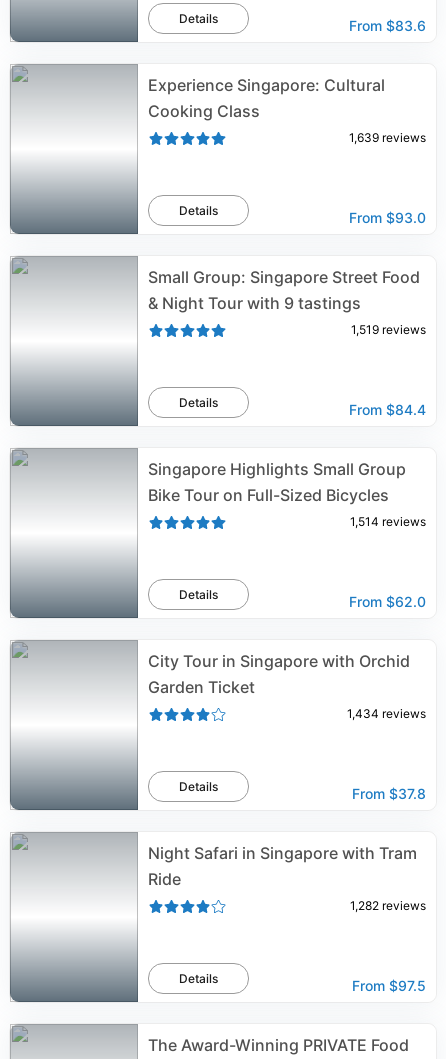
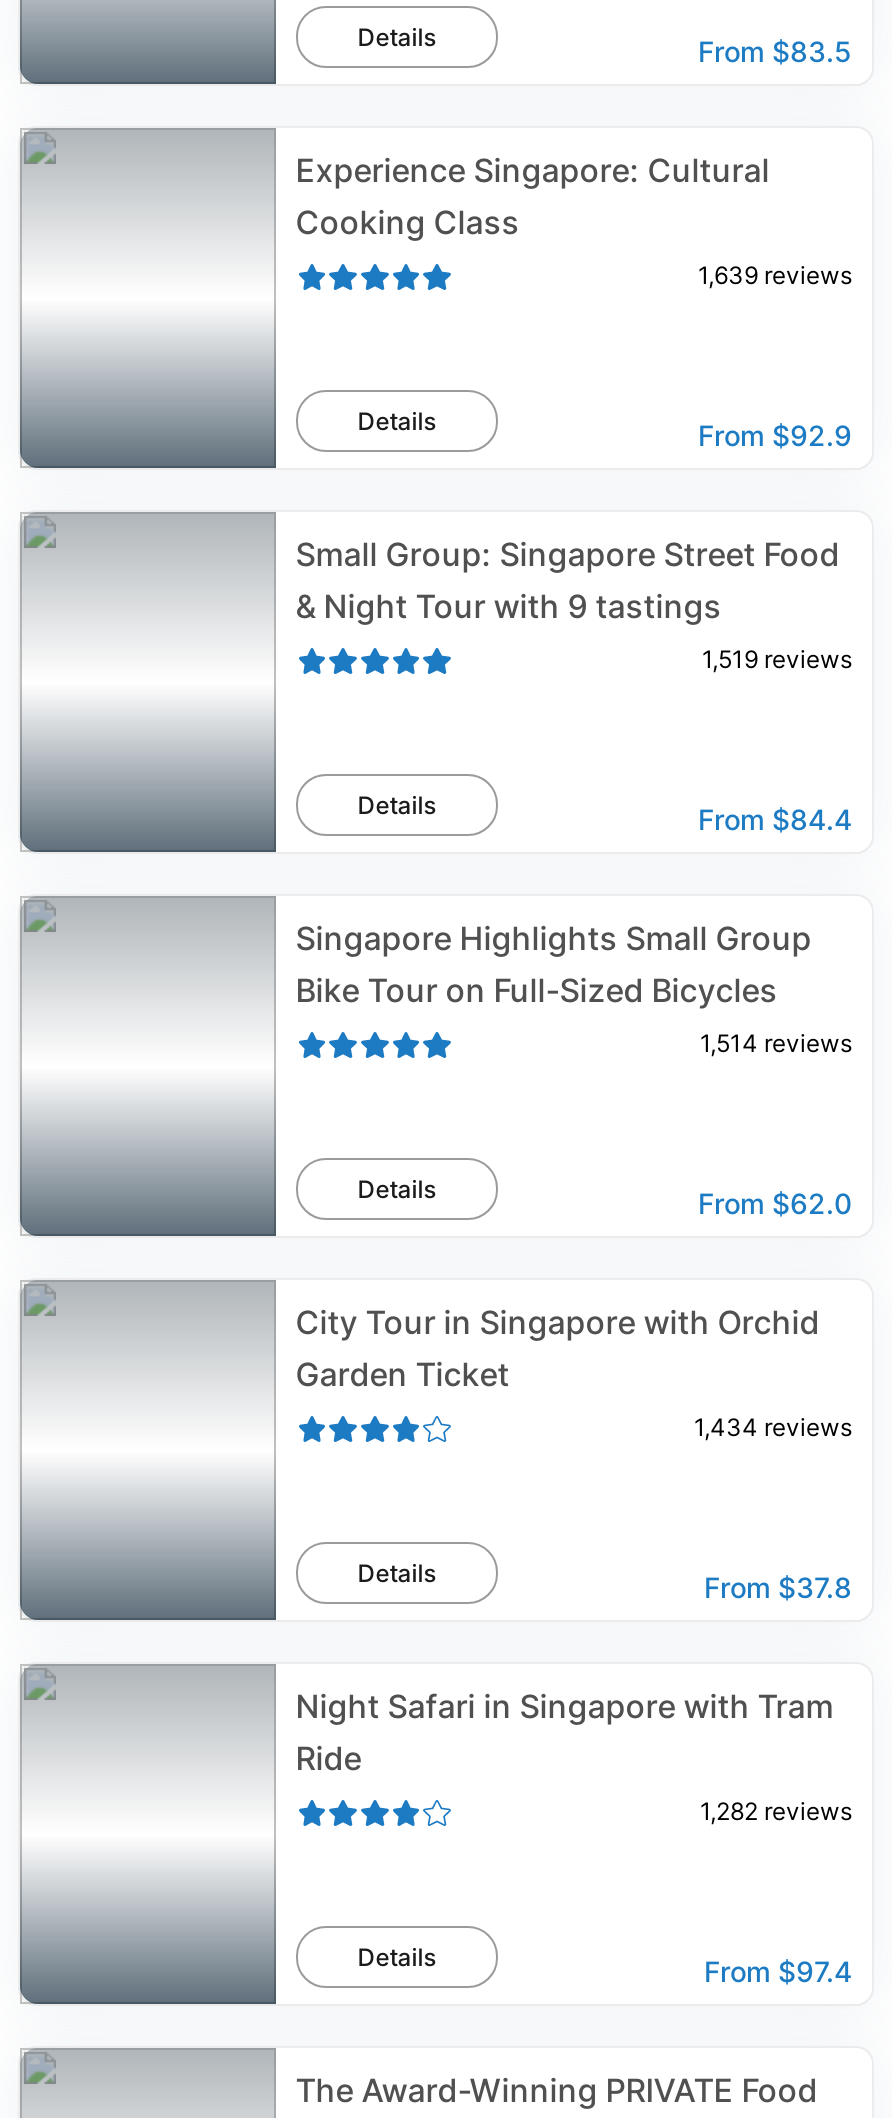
[349,17,426,34] From $83.6 -> [698,34,852,68] From $83.5
[349,209,426,226] From $93.0 -> [698,418,852,452] From $92.9
[352,977,426,994] From $97.5 -> [704,1954,852,1988] From $97.4

